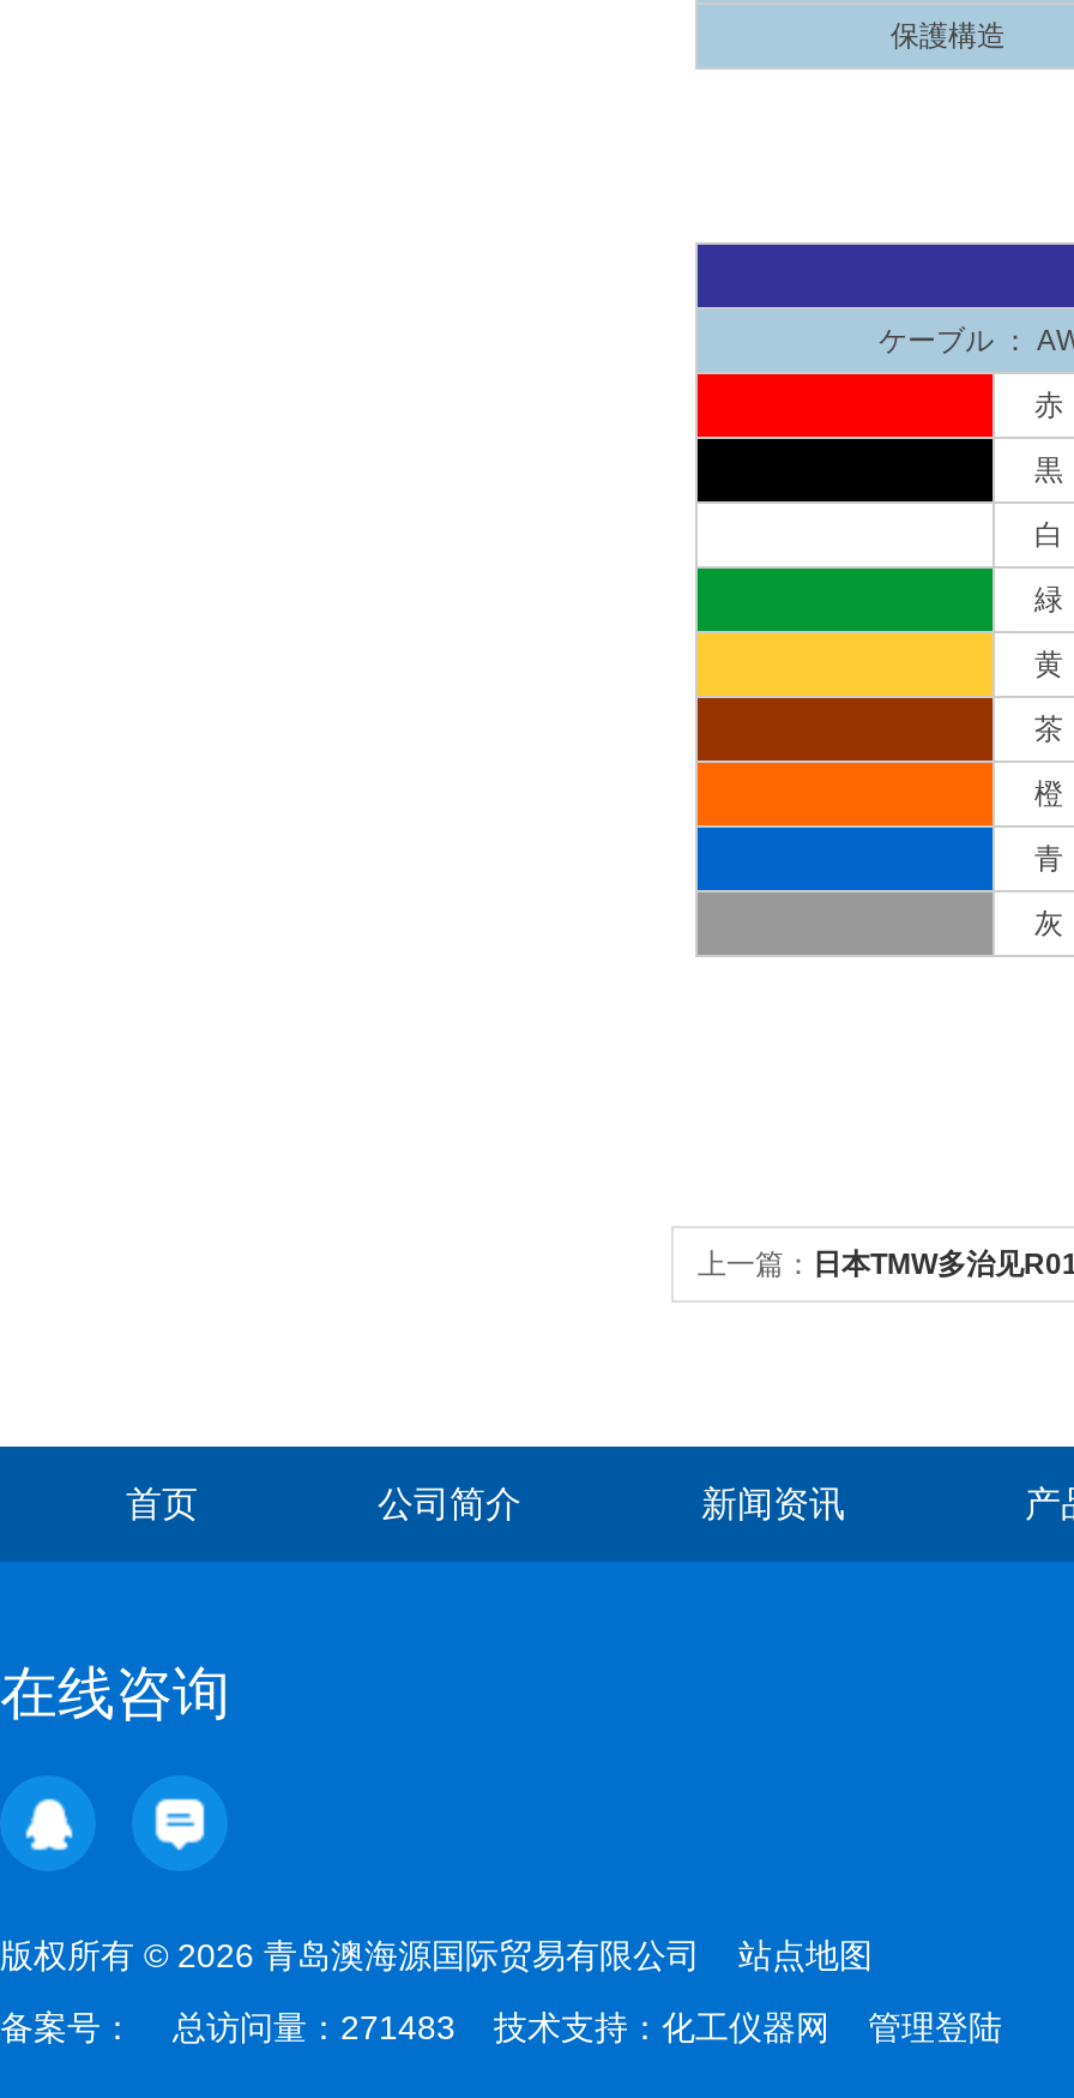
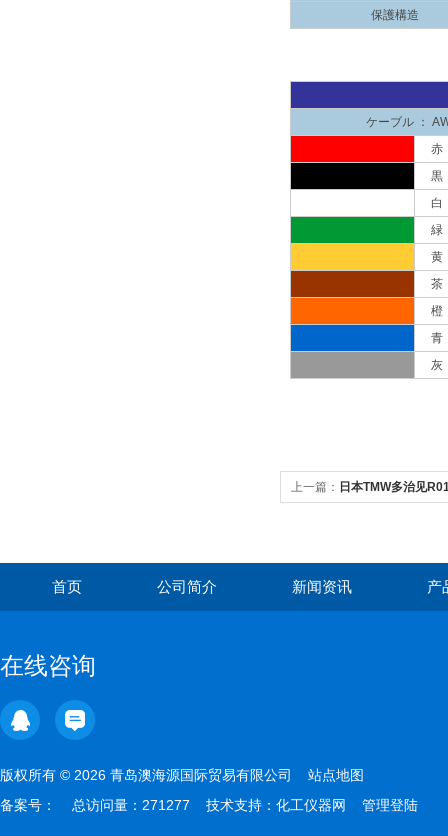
[0,2008,829,2046] 备案号：总访问量：271483 技术支持：化工仪器网 -> [0,797,346,813] 备案号：总访问量：271277 技术支持：化工仪器网

